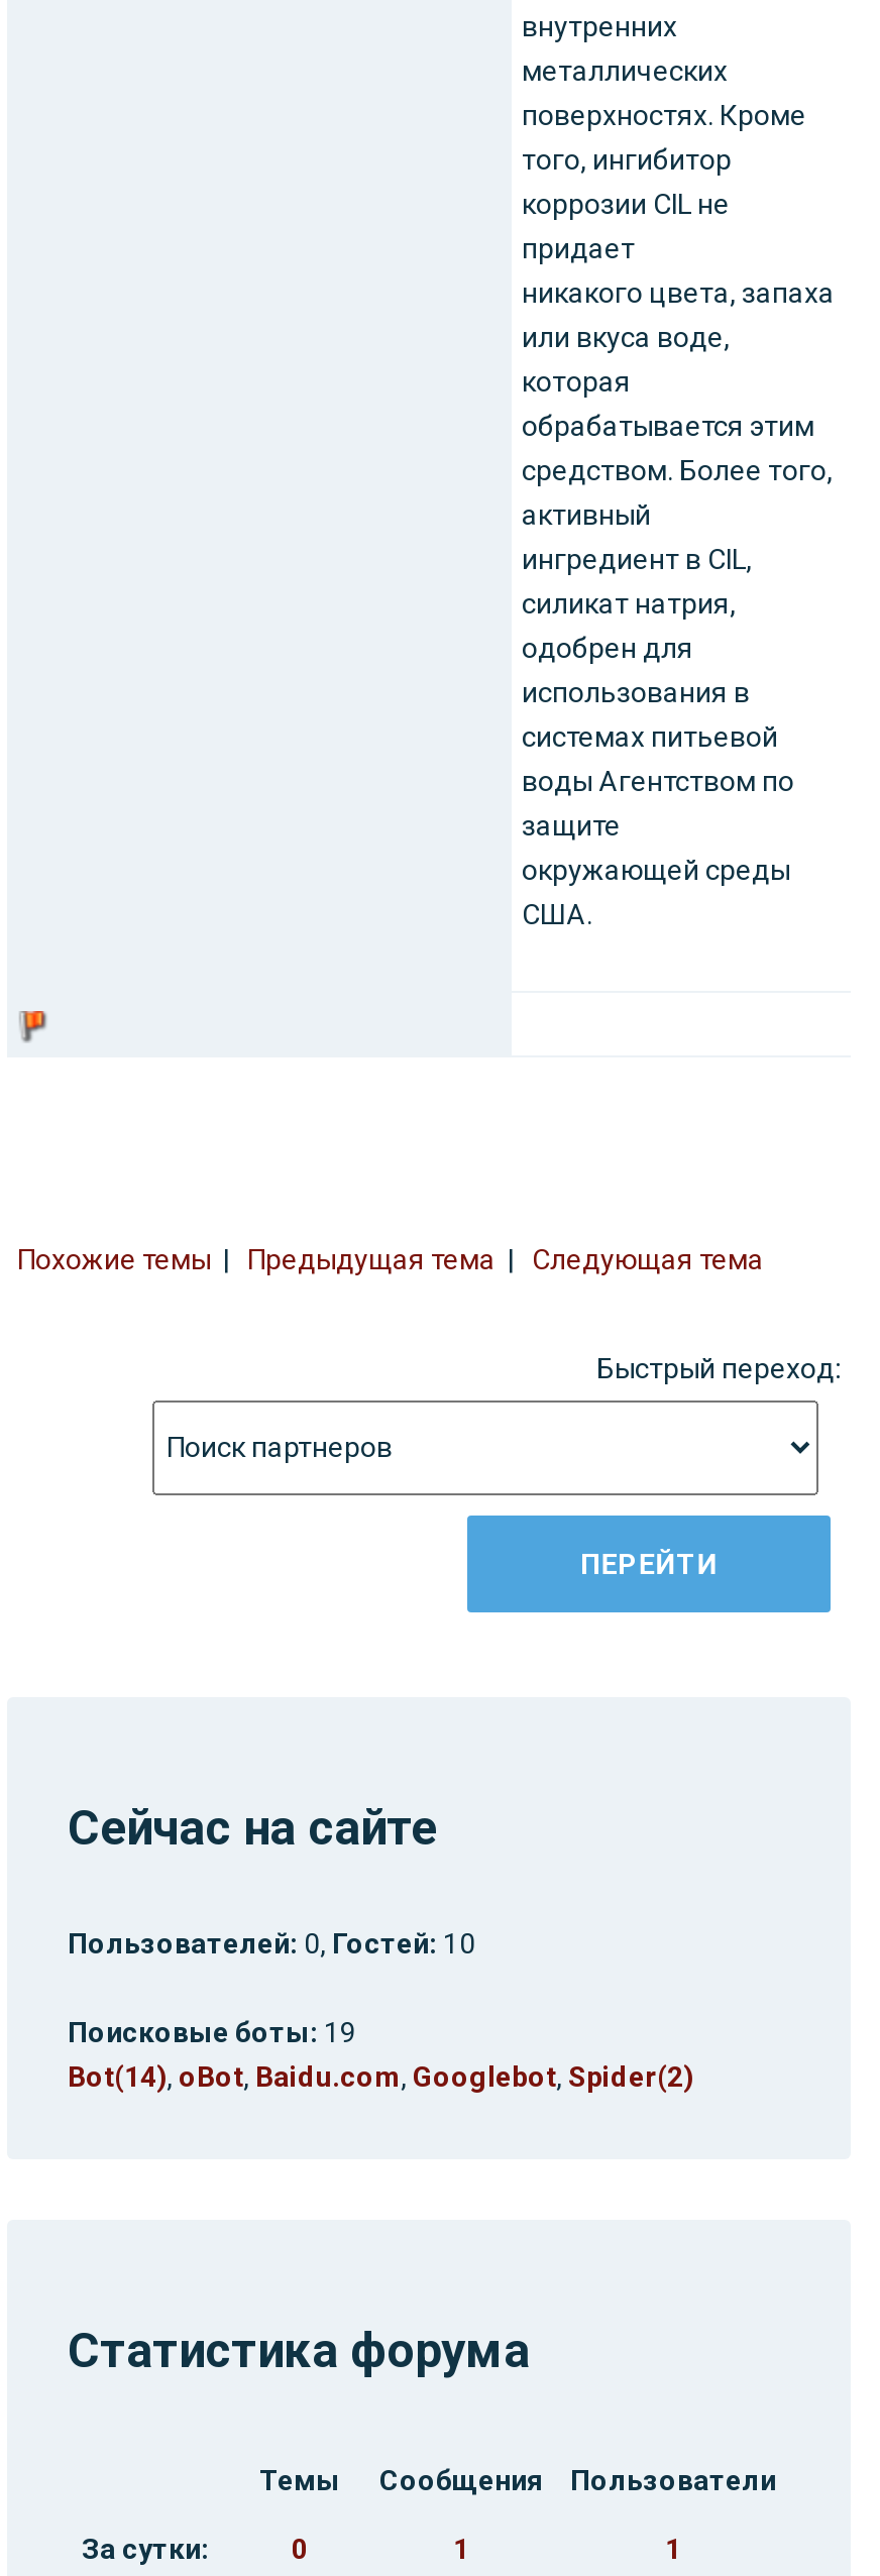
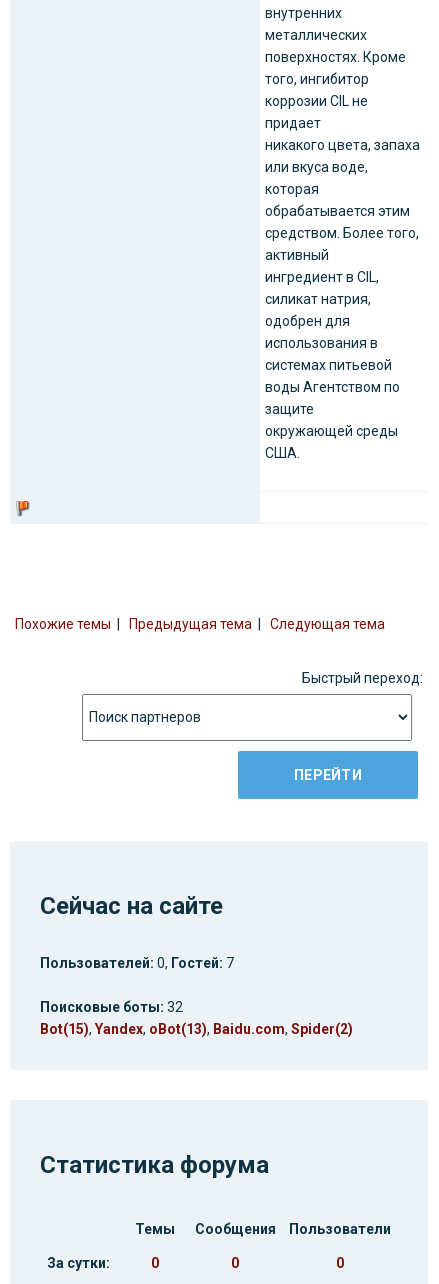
[68,1927,475,1959] Пользователей: 0, Гостей: 10 -> [40,955,234,971] Пользователей: 0, Гостей: 7
[68,2015,356,2048] Поисковые боты: 19 -> [40,999,183,1015] Поисковые боты: 32
[68,2060,693,2092] Bot(14), oBot, Baidu.com, Googlebot, Spider(2) -> [40,1021,353,1037] Bot(15), Yandex, oBot(13), Baidu.com, Spider(2)
[453,2532,469,2564] 1 -> [231,1255,239,1271] 0
[665,2532,681,2564] 1 -> [336,1255,344,1271] 0

